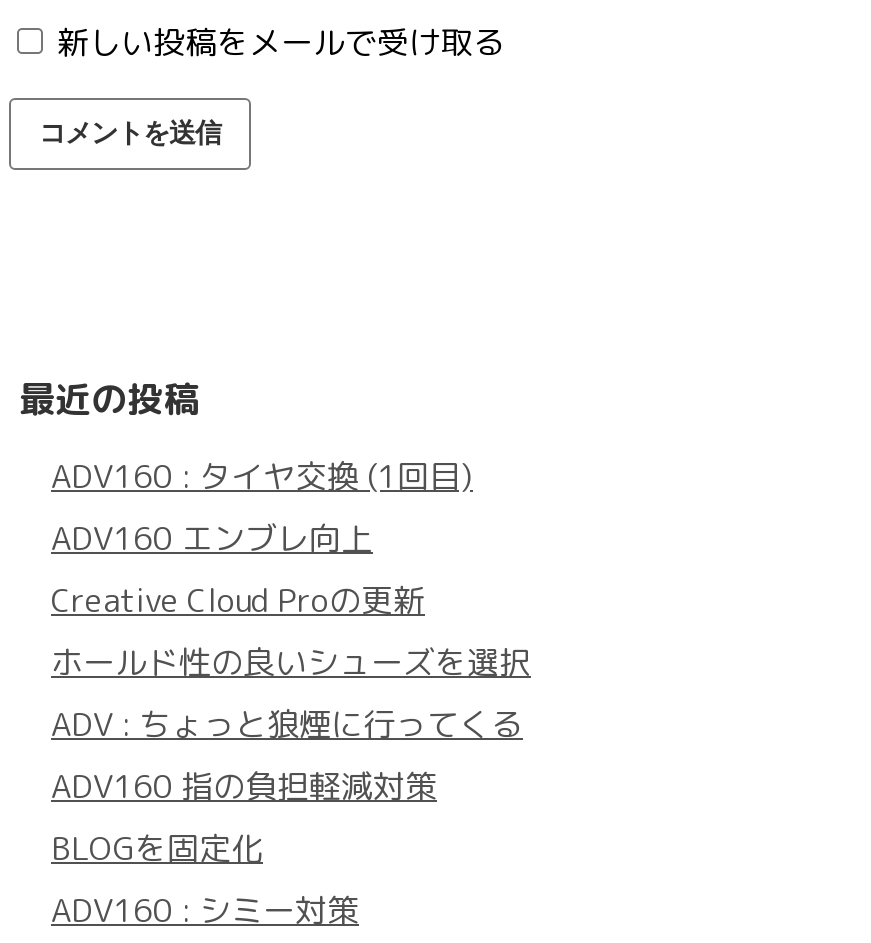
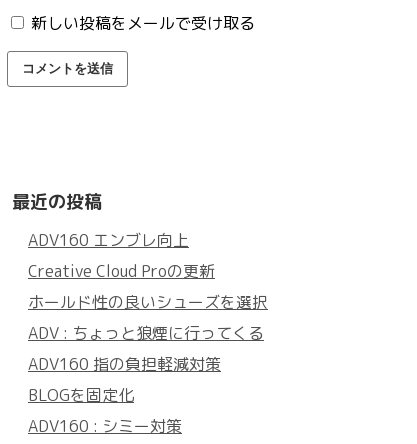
[51,454,473,498] ADV160 : タイヤ交換 (1回目) -> none

